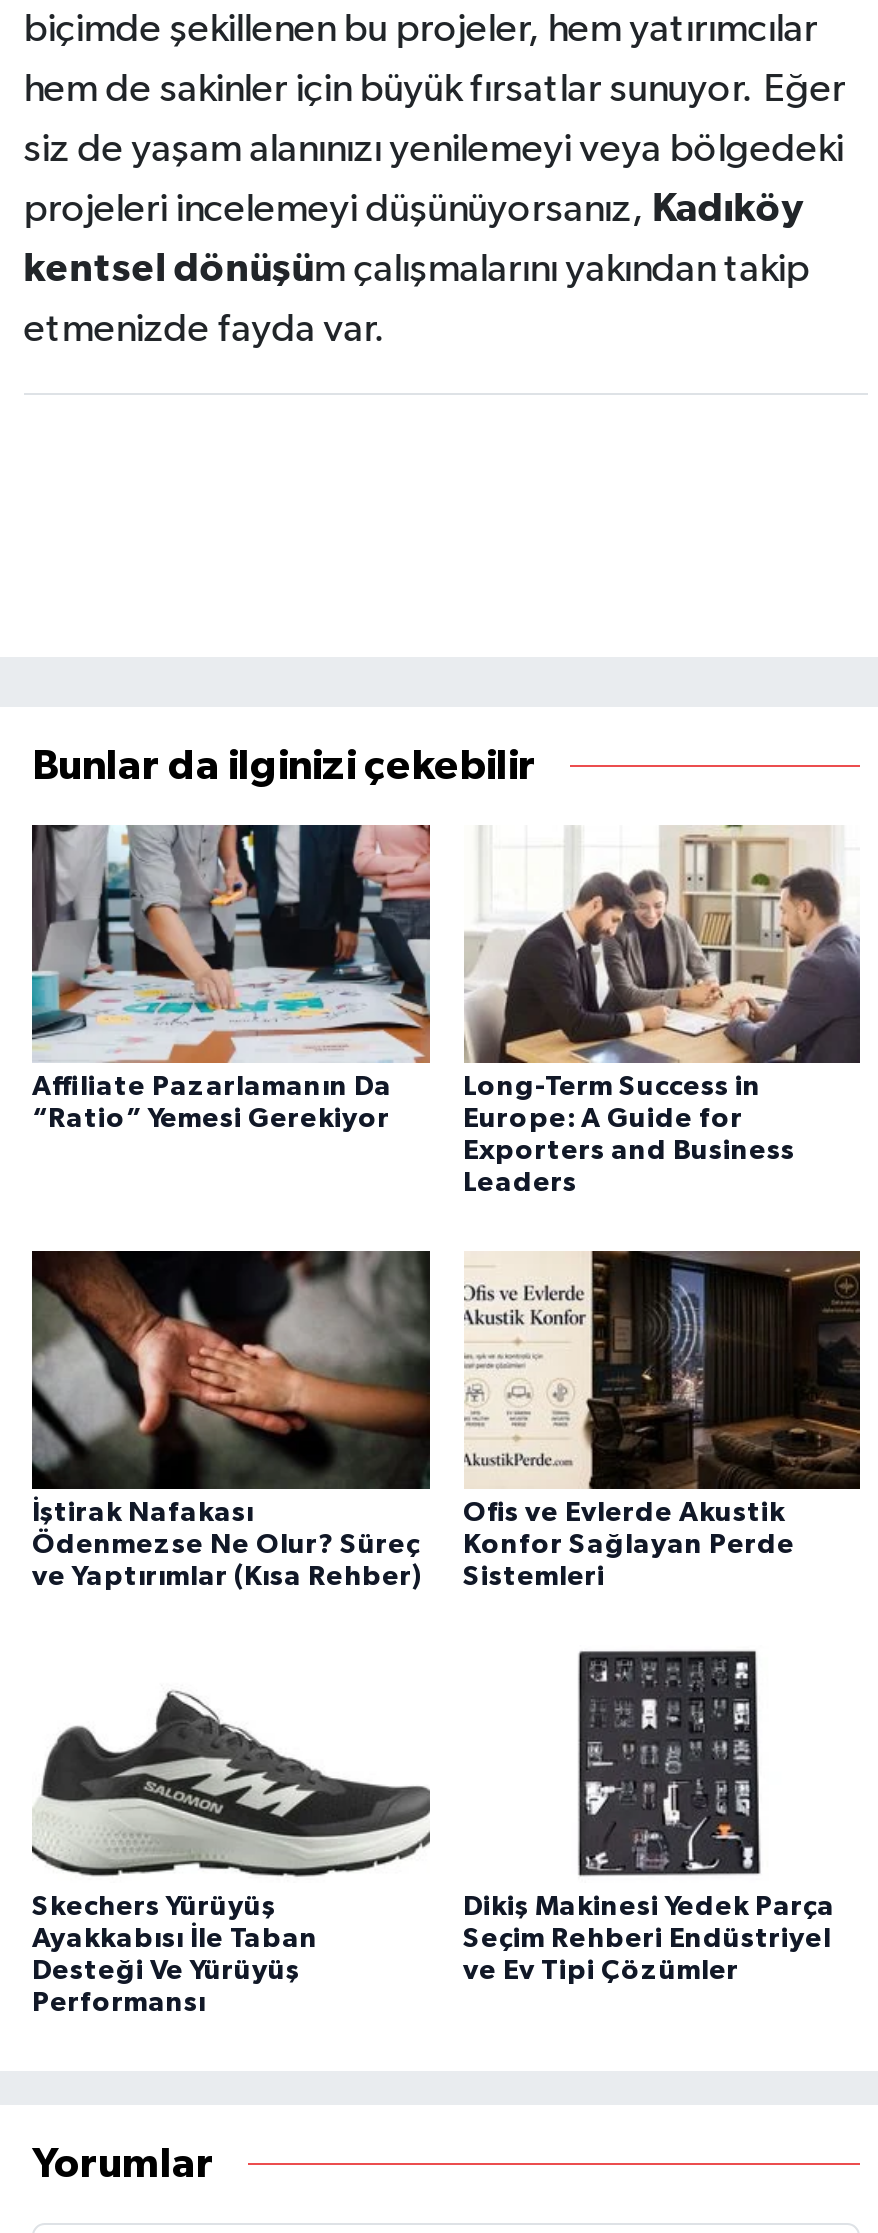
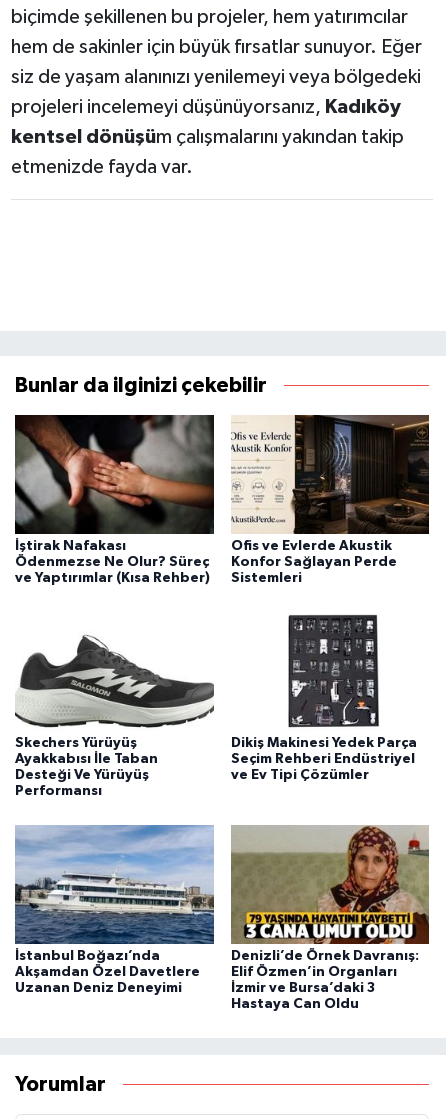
[30,823,432,1134] [image] | Affiliate Pazarlamanın Da | “Ratio” Yemesi Gerekiyor -> none
[463,825,862,1198] [image] | Long-Term Success in | Europe: A Guide for | Exporters and Business | Leaders -> none
moved [30,1247,835,2017] -> [14,413,416,798]: [image] | İştirak Nafakası | Ödenmezse Ne Olur? Süreç | ... | Seçim Rehberi Endüstriyel | ve Ev Tipi Çözümler
none -> [14,824,215,995] [image] | İstanbul Boğazı’nda | Akşamdan Özel Davetlere | Uzanan Deniz Deneyimi
none -> [230,825,430,1011] [image] | Denizli’de Örnek Davranış: | Elif Özmen’in Organları | İzmir ve Bursa’daki 3 | Hastaya Can Oldu

